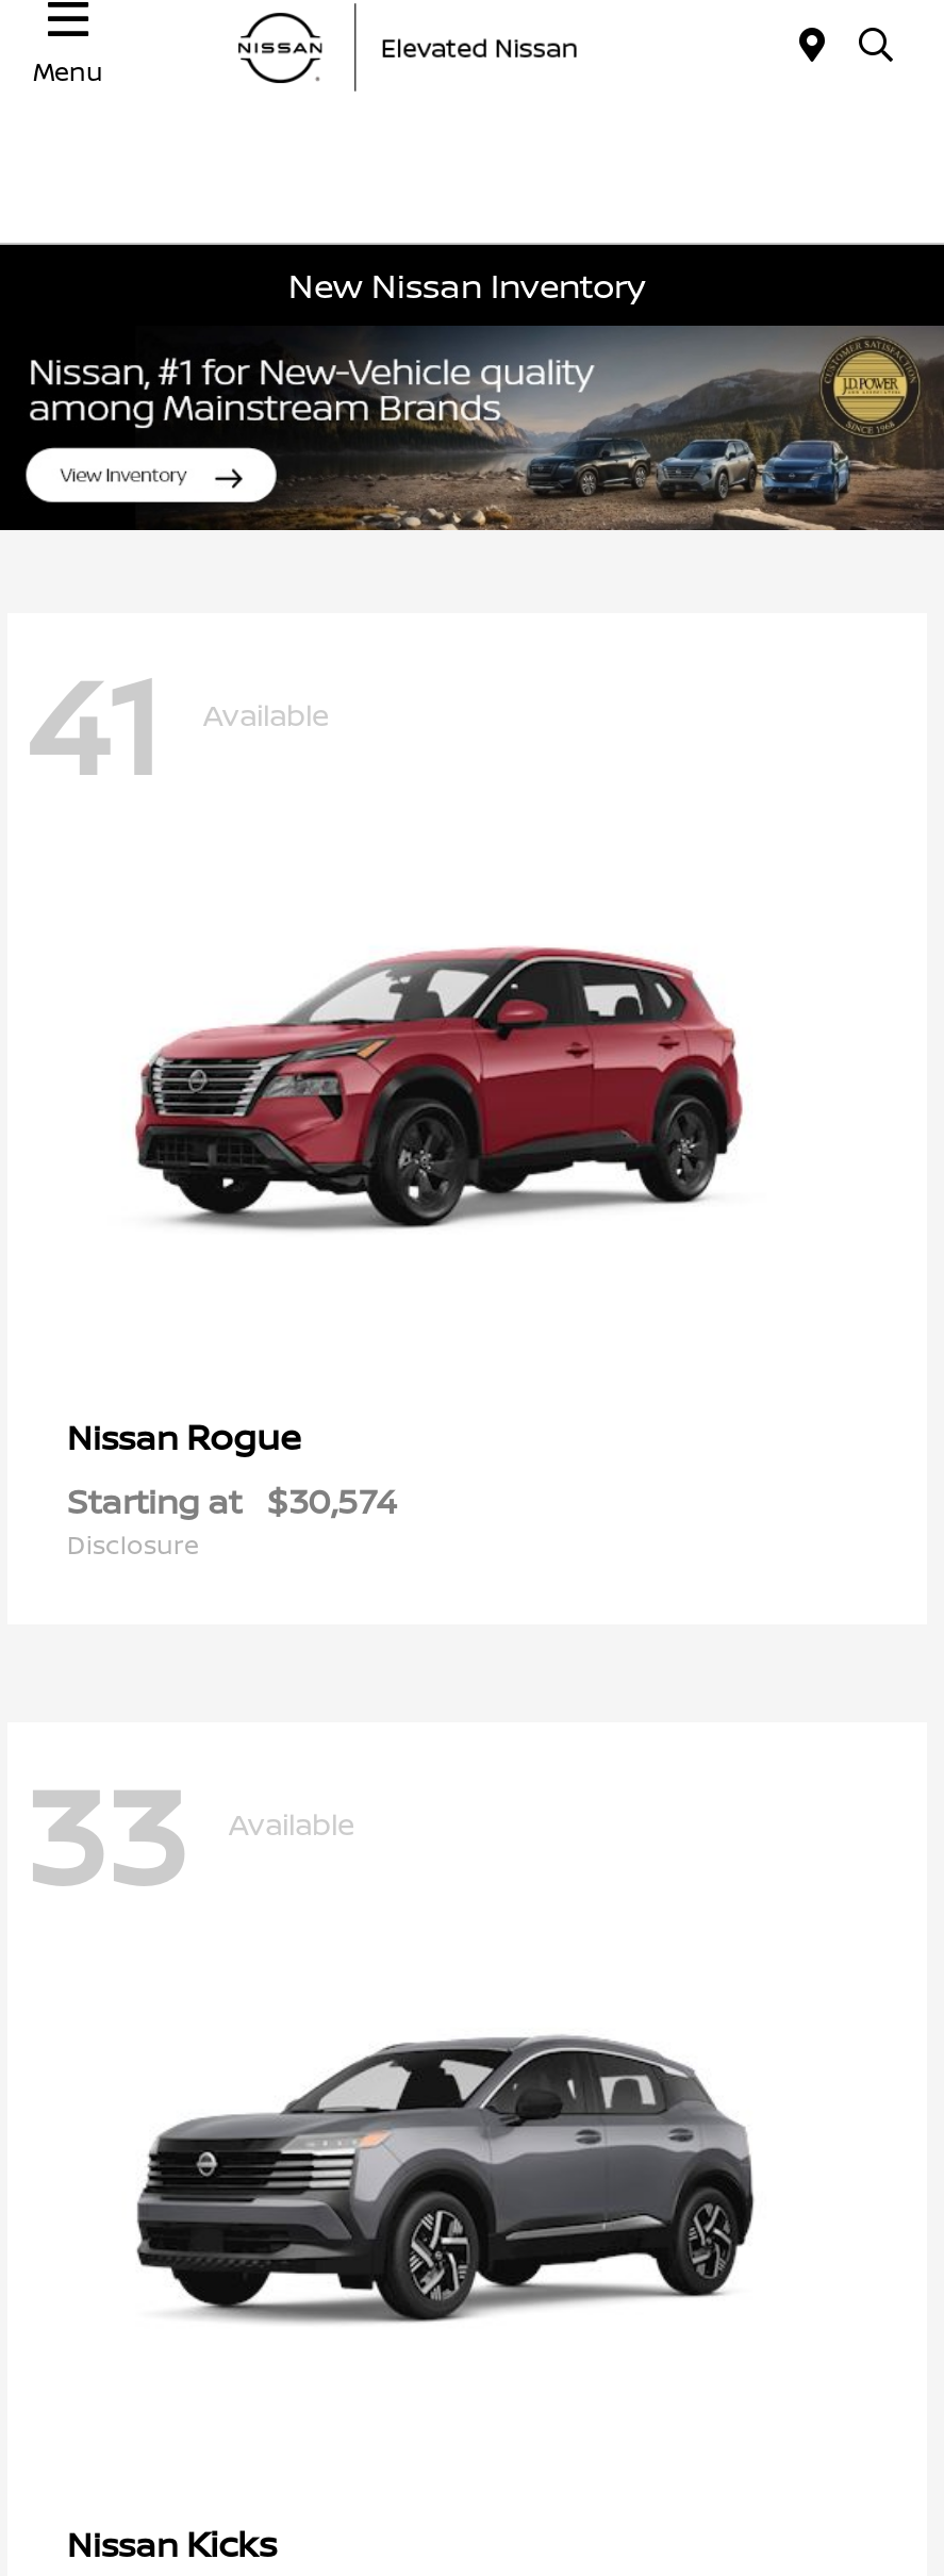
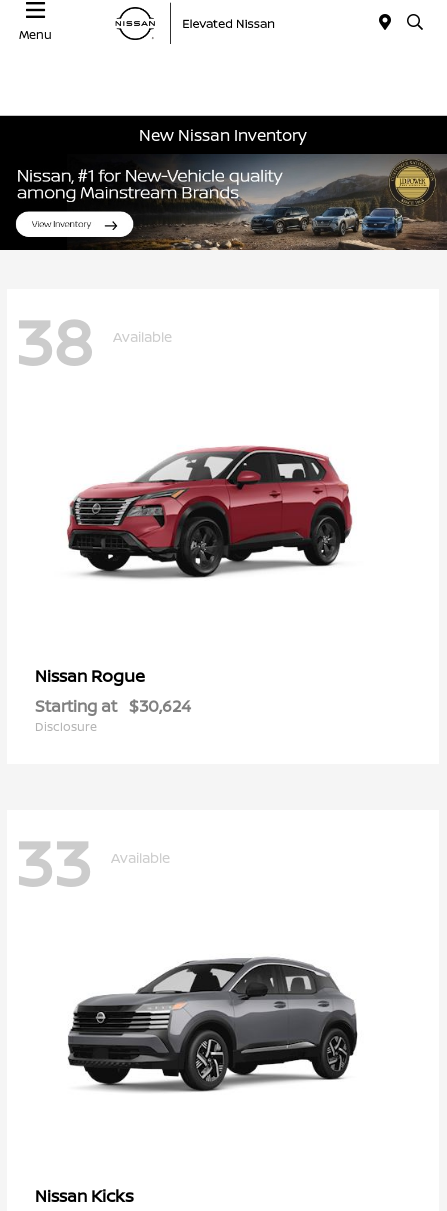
[24,631,329,816] 41 Available -> [15,297,172,384] 38 Available
[67,1476,397,1523] Starting at $30,574 -> [35,694,191,716] Starting at $30,624

